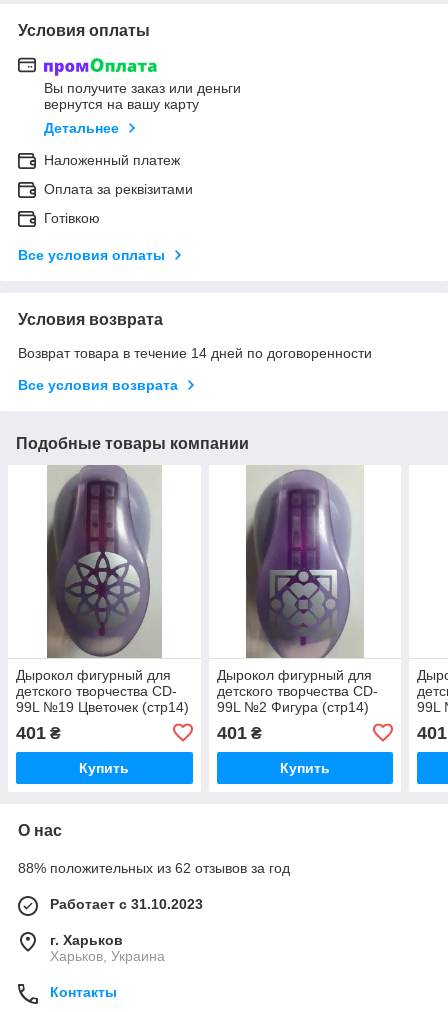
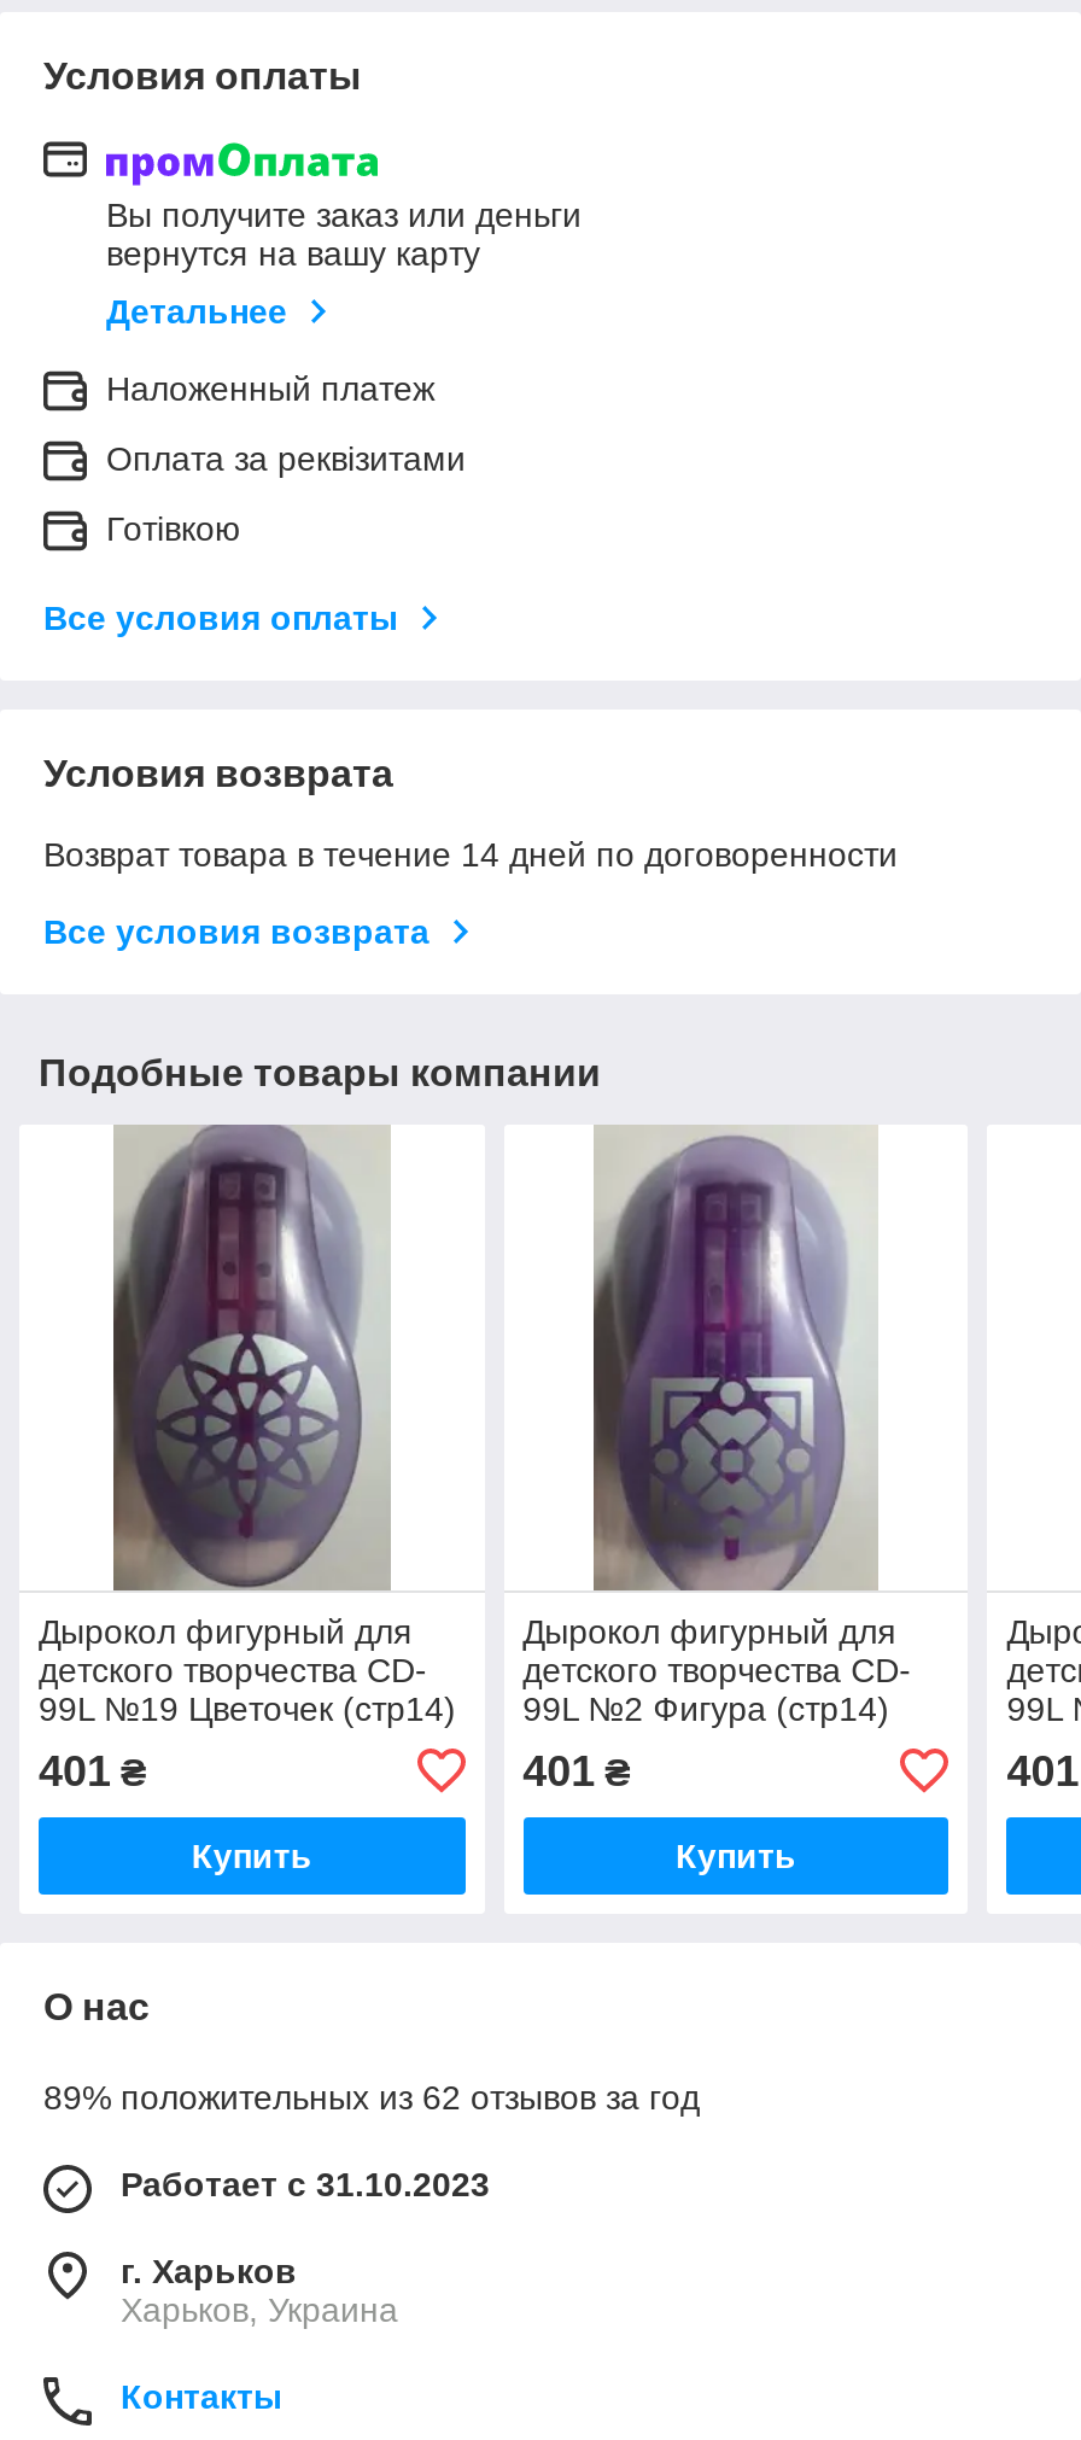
[18,860,290,876] 88% положительных из 62 отзывов за год -> [43,2077,700,2116] 89% положительных из 62 отзывов за год

